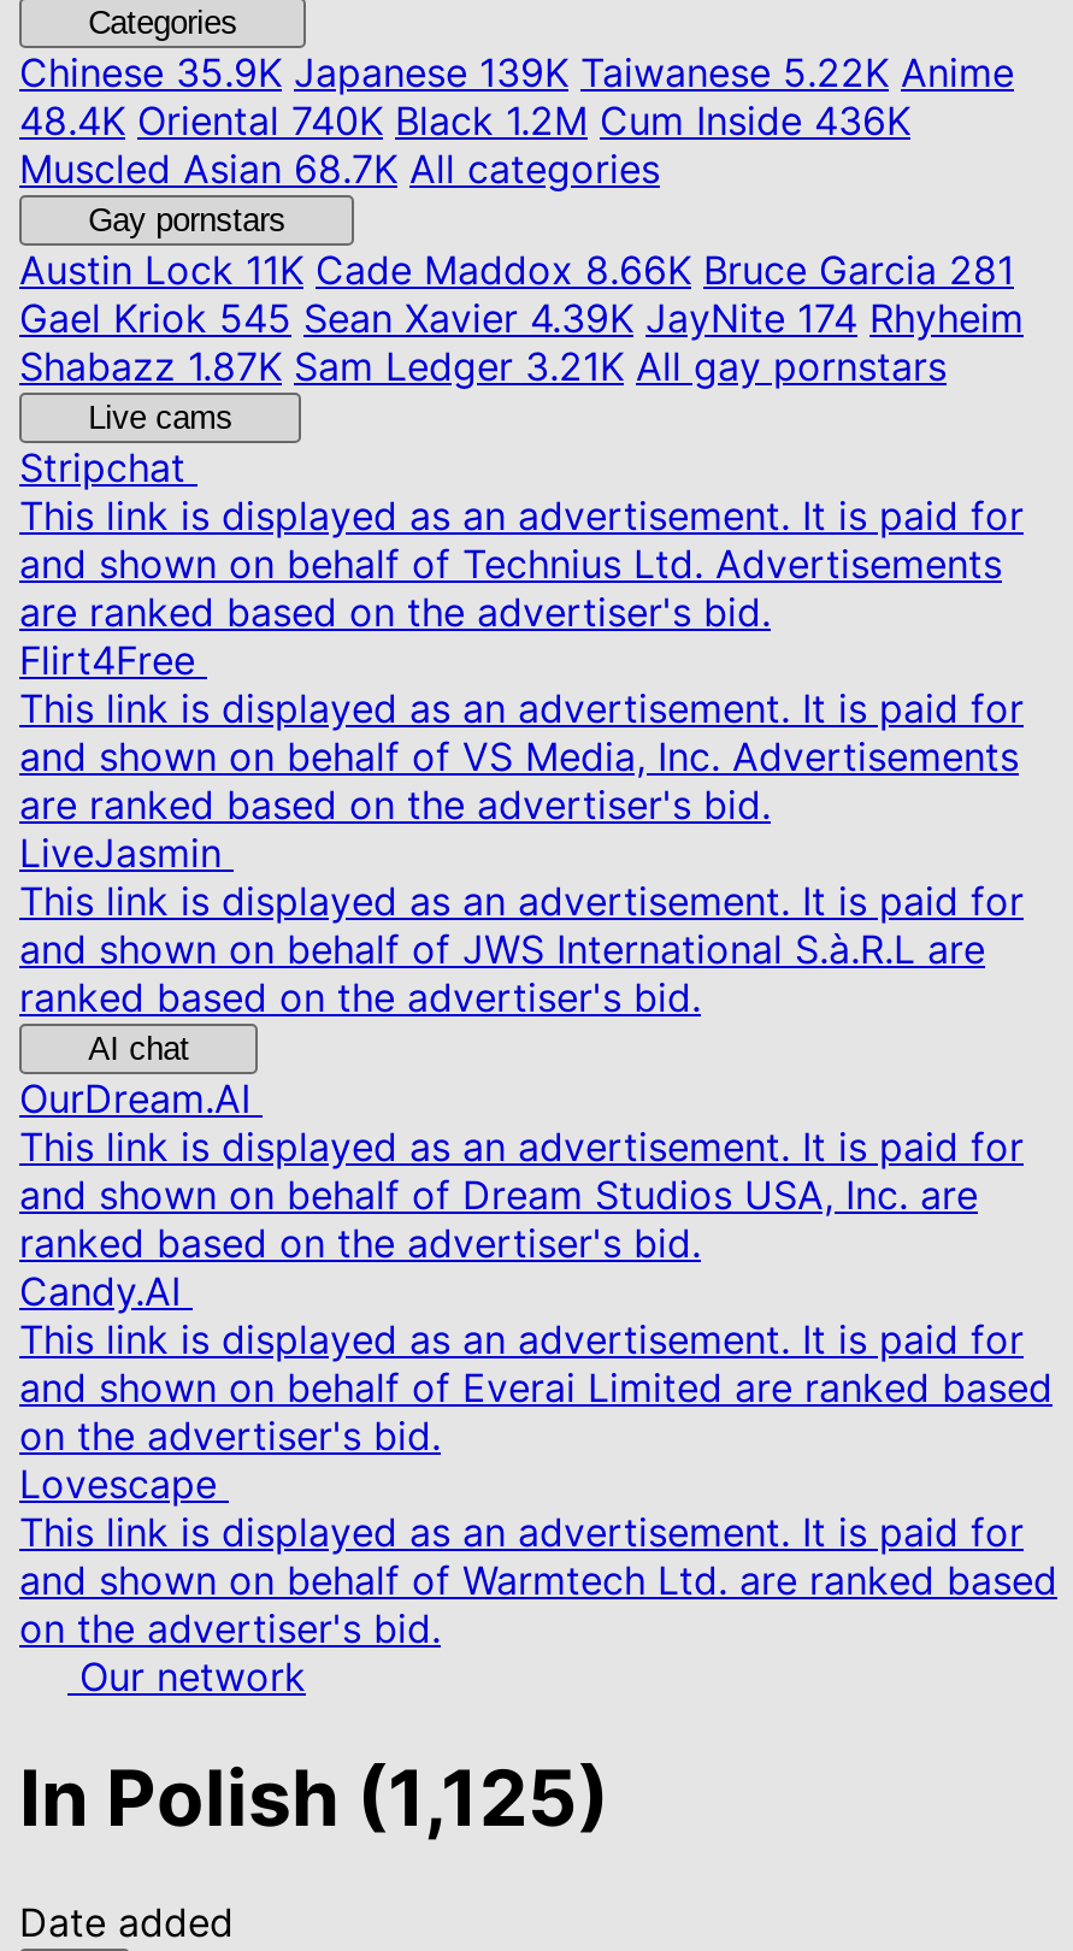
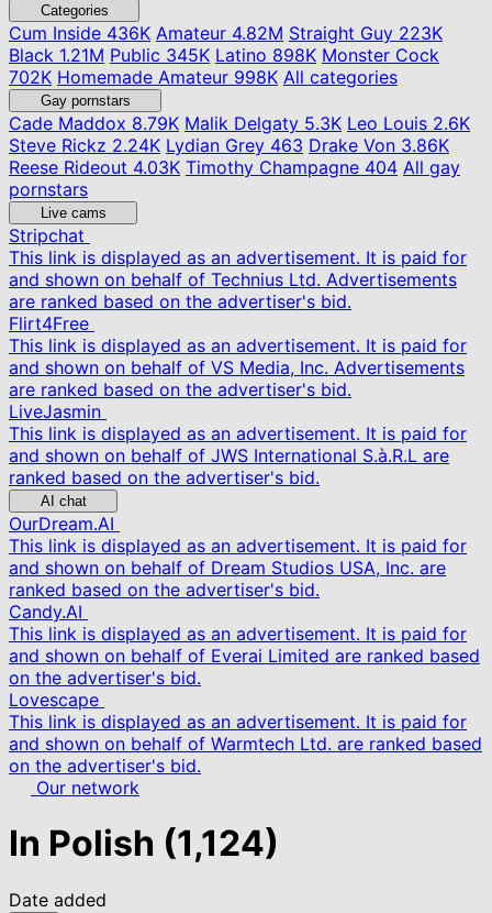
[19,48,1014,193] Chinese35.9K Japanese 139K Taiwanese 5.22K Anime | 48.4K Oriental 740K Black 1.2M Cum Inside 436K | Muscled Asian 68.7K All categories -> [9,22,443,88] Cum Inside436K Amateur 4.82M Straight Guy 223K | Black 1.21M Public 345K Latino 898K Monster Cock | 702K Homemade Amateur 998K All categories
[19,246,1024,390] Austin Lock11K Cade Maddox 8.66K Bruce Garcia 281 | Gael Kriok 545 Sean Xavier 4.39K JayNite 174 Rhyheim | Shabazz 1.87K Sam Ledger 3.21K All gay pornstars -> [9,112,470,200] Cade Maddox8.79K Malik Delgaty 5.3K Leo Louis 2.6K | Steve Rickz 2.24K Lydian Grey463 Drake Von 3.86K | Reese Rideout 4.03K Timothy Champagne 404 All gay | pornstars
[19,1752,609,1846] In Polish (1,125) -> [9,822,279,865] In Polish (1,124)

